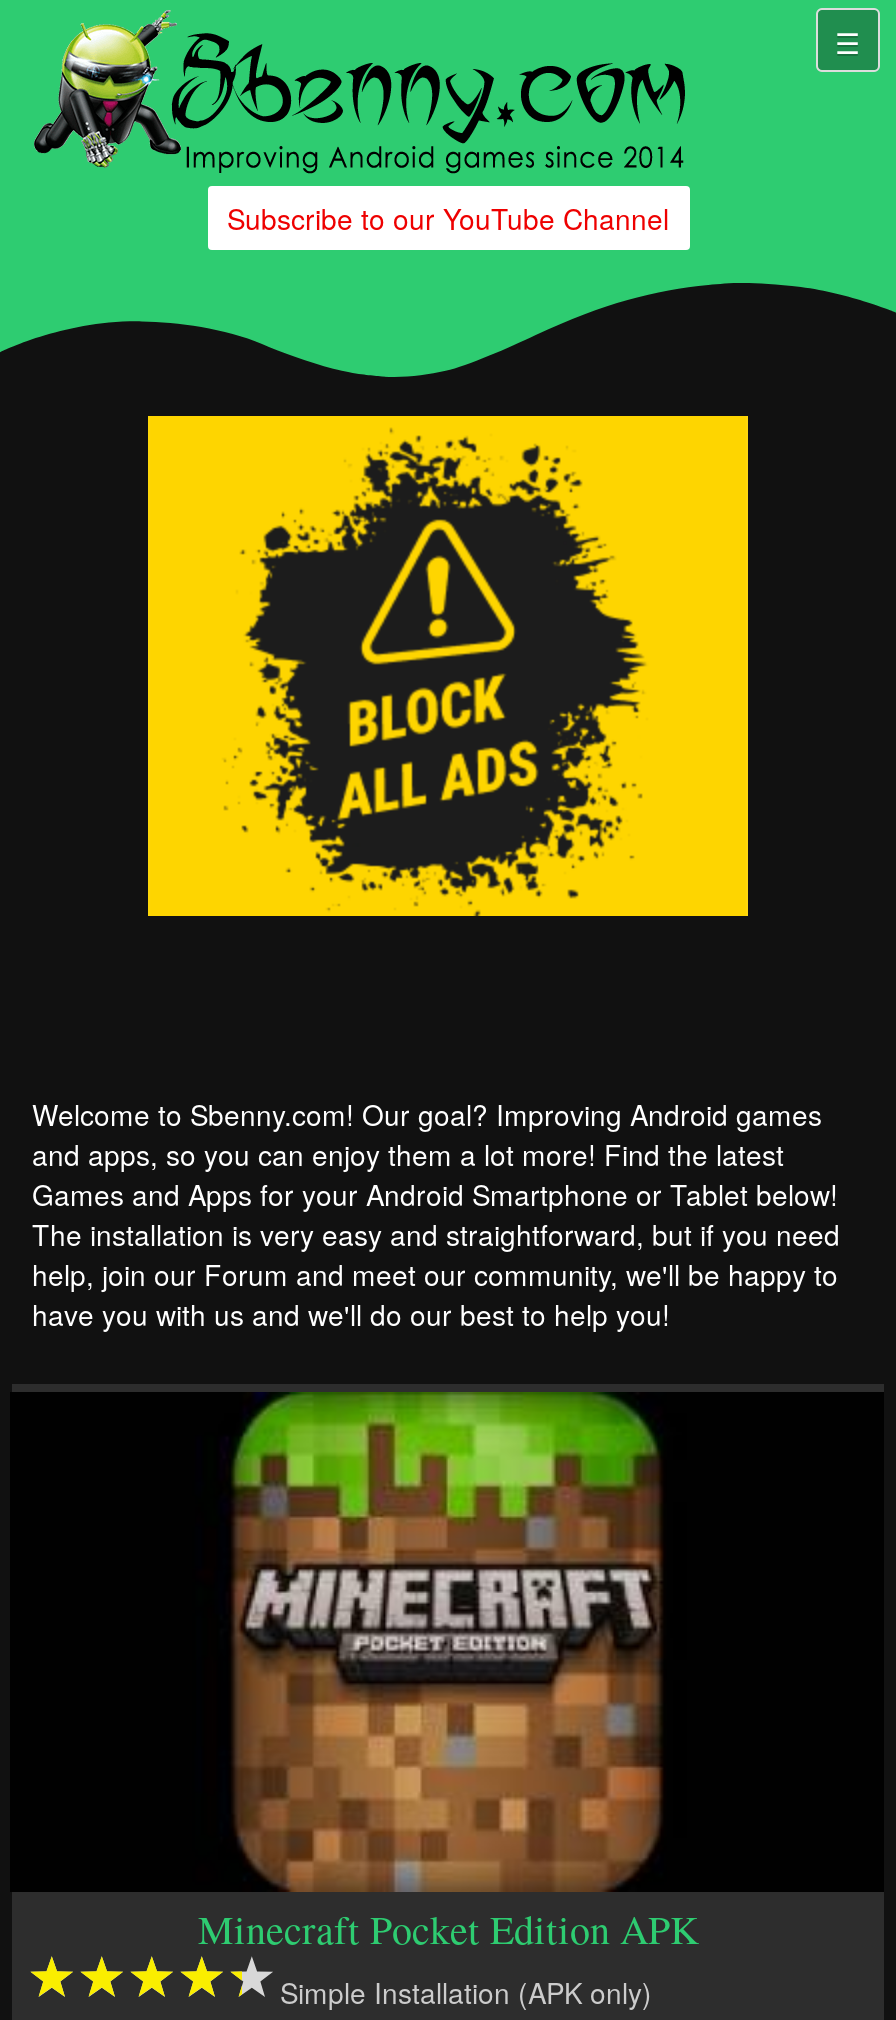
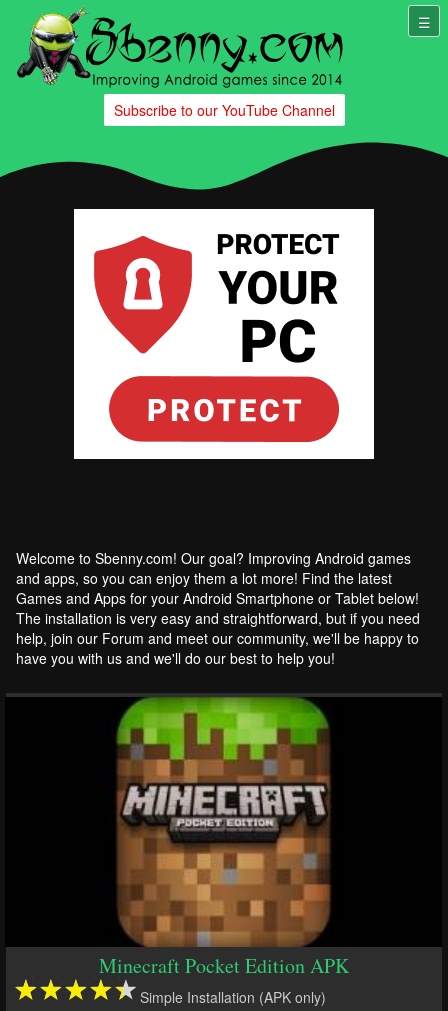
[146,414,750,918] [image] -> [73,208,375,460] [image]

